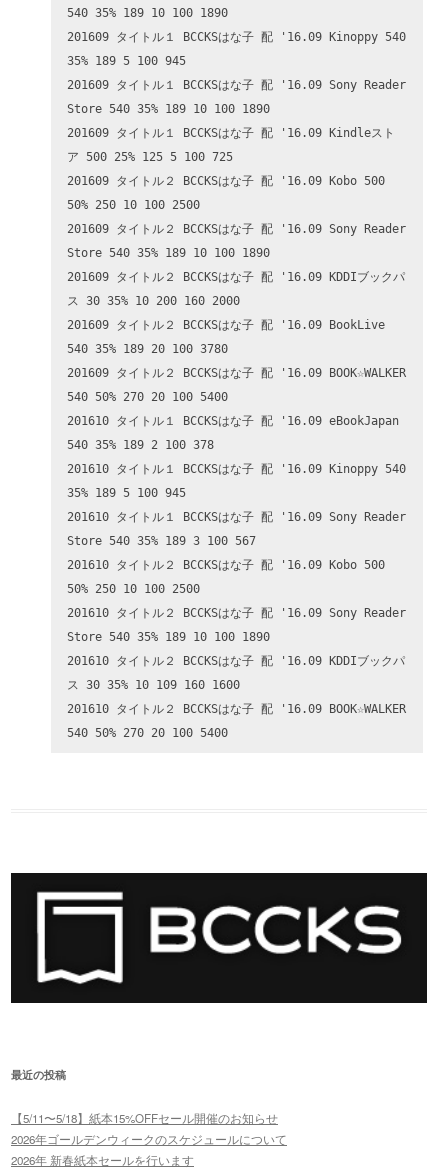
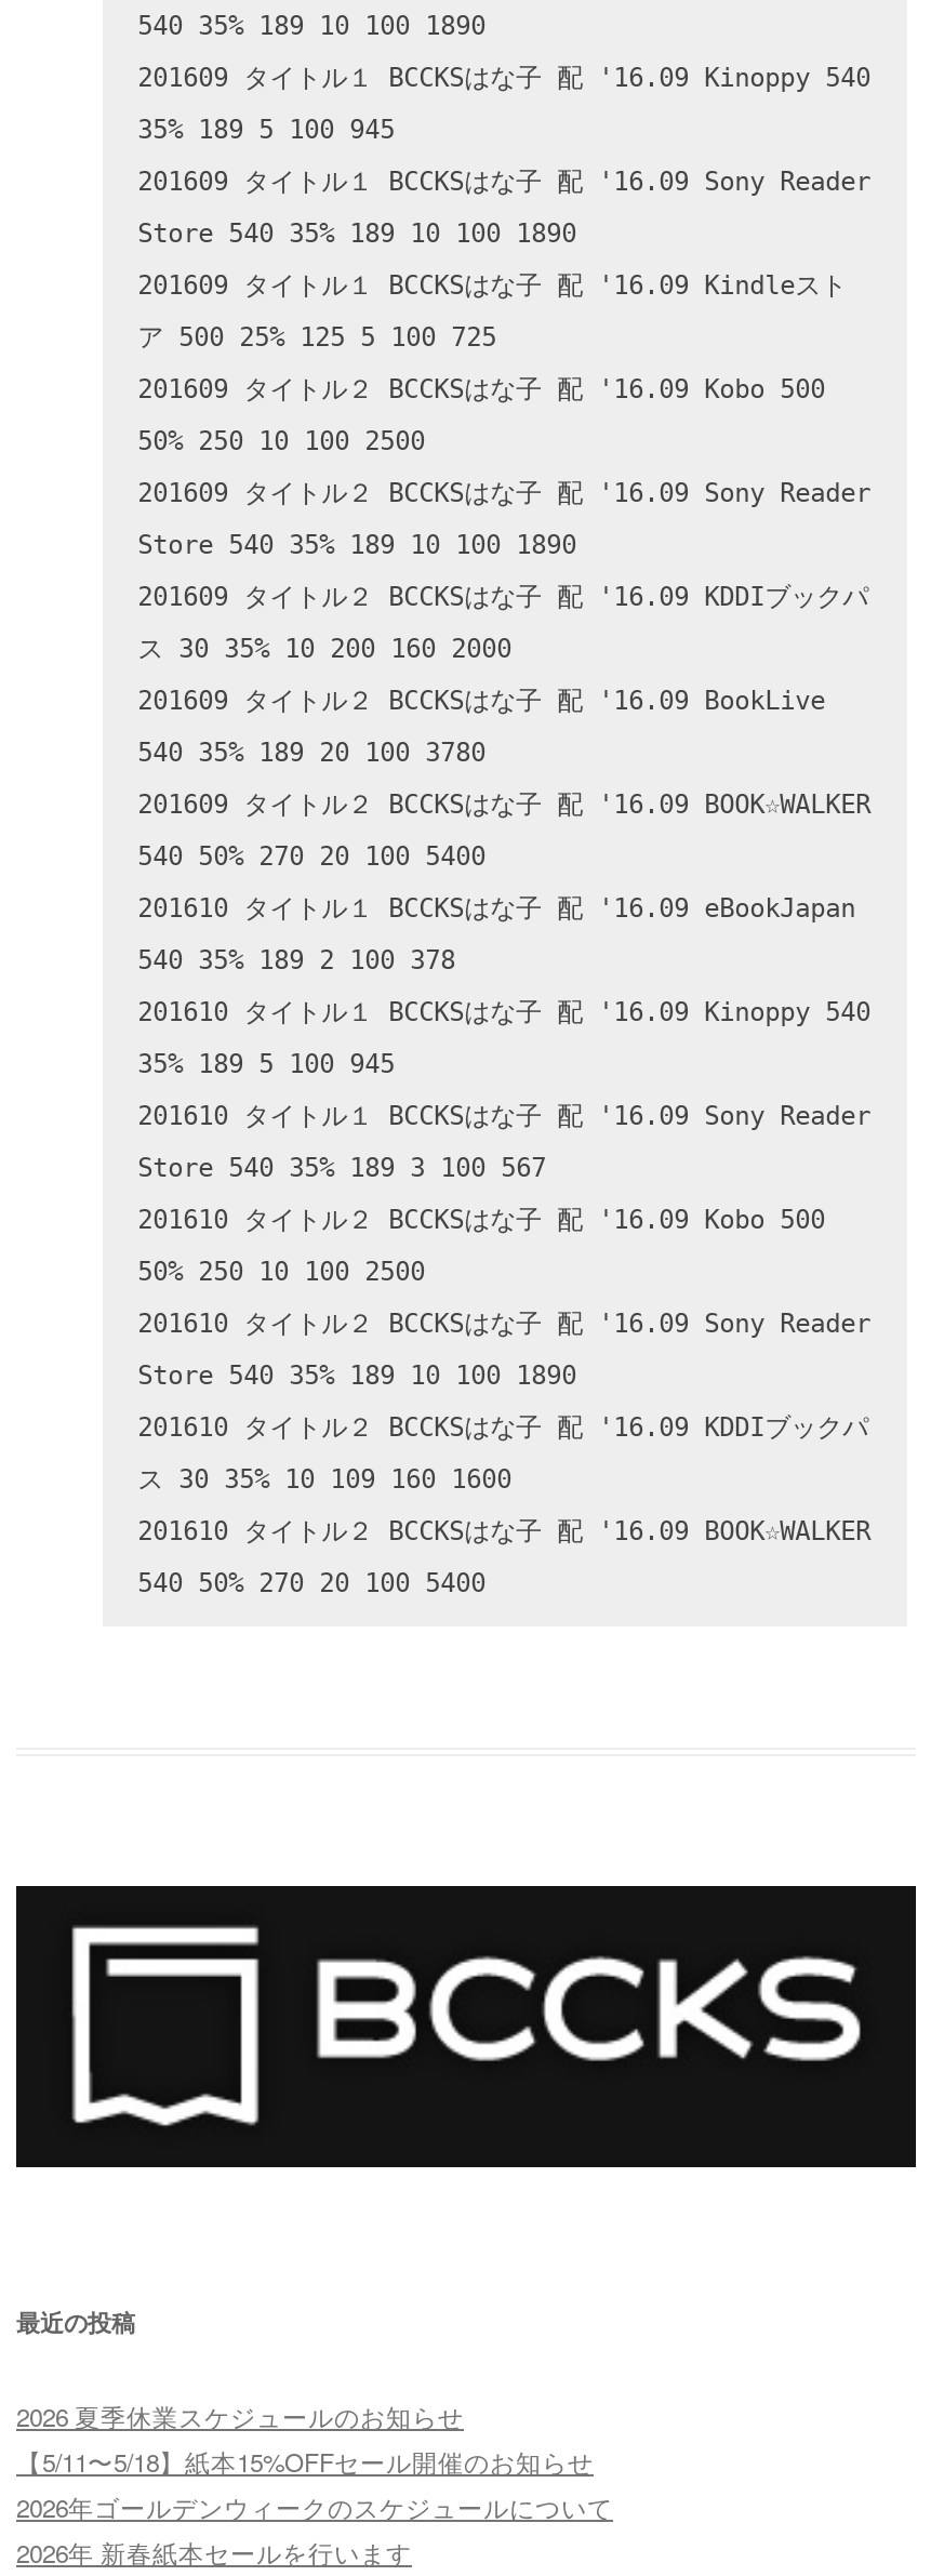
none -> [16,2399,464,2434] 2026 夏季休業スケジュールのお知らせ

